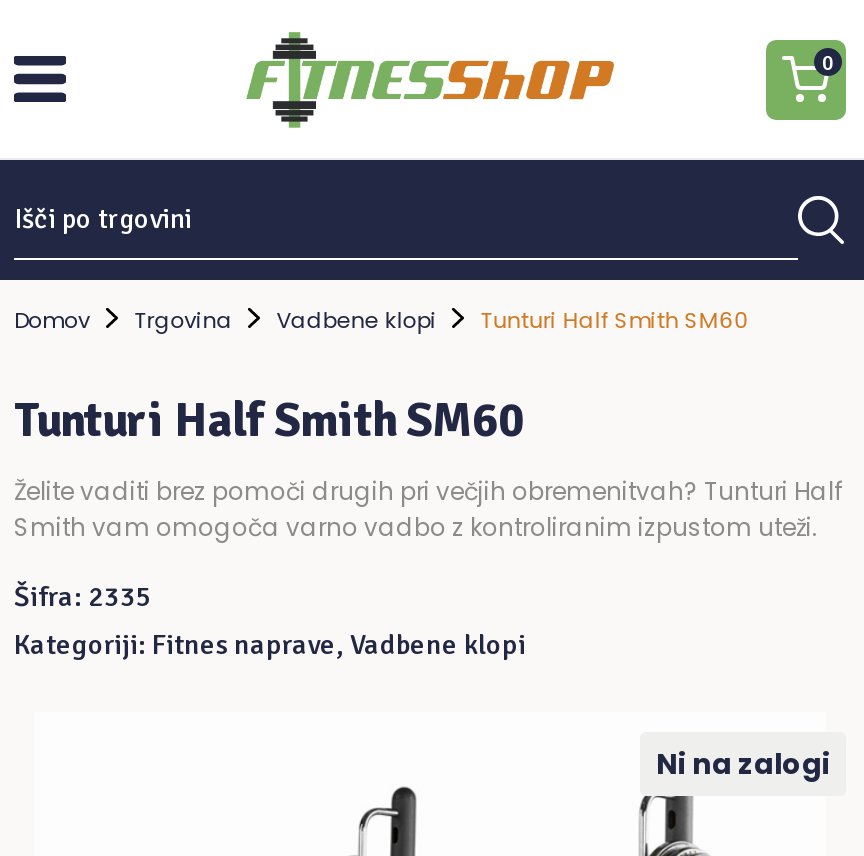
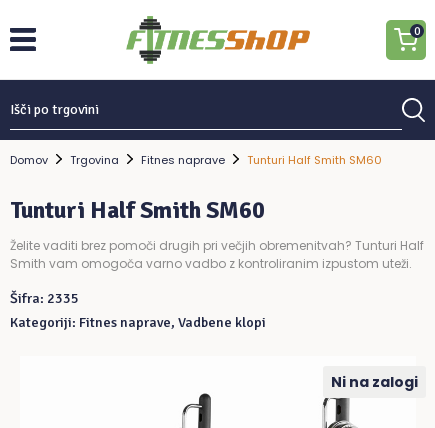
[276,304,436,336] Vadbene klopi -> [141,152,225,168] Fitnes naprave

